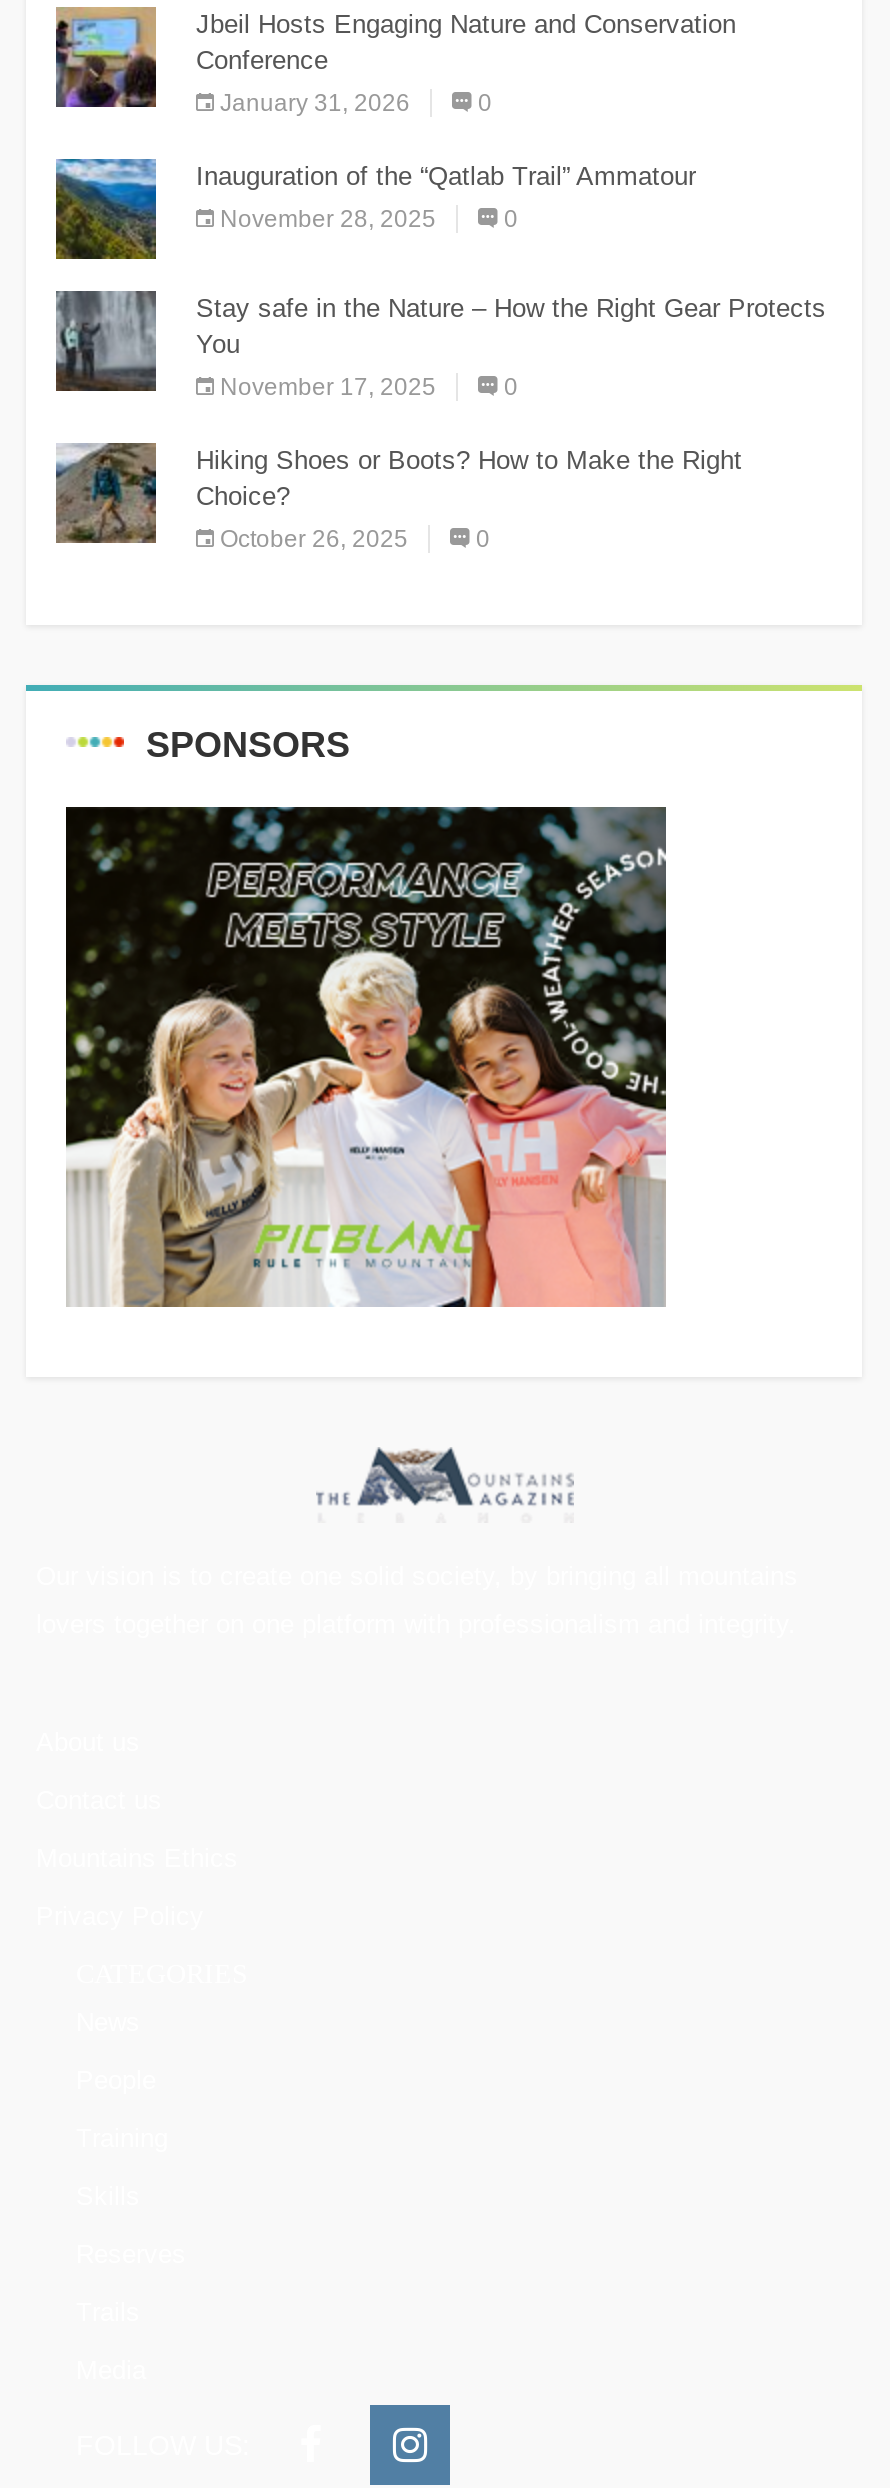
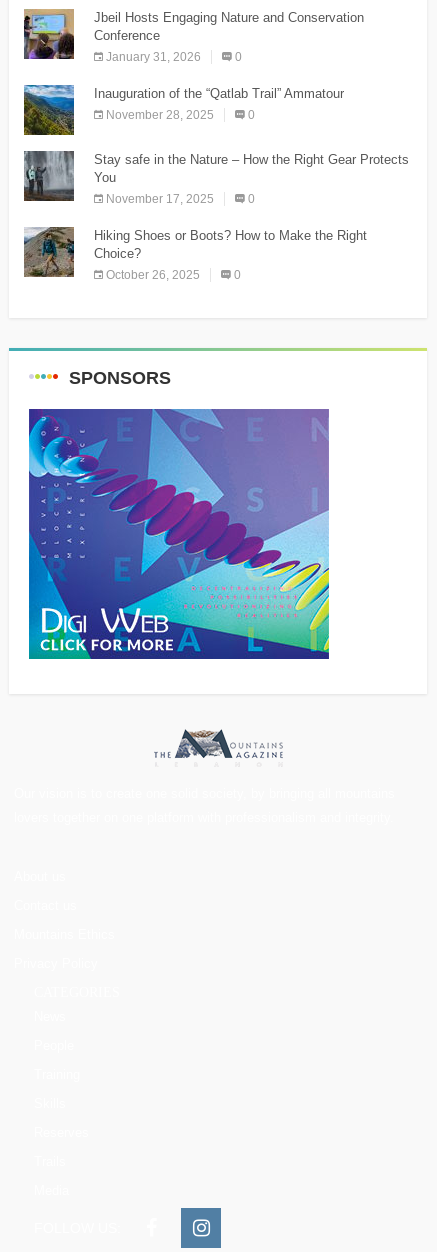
[64,804,668,1310] [image] -> [28,408,330,660] [image]

